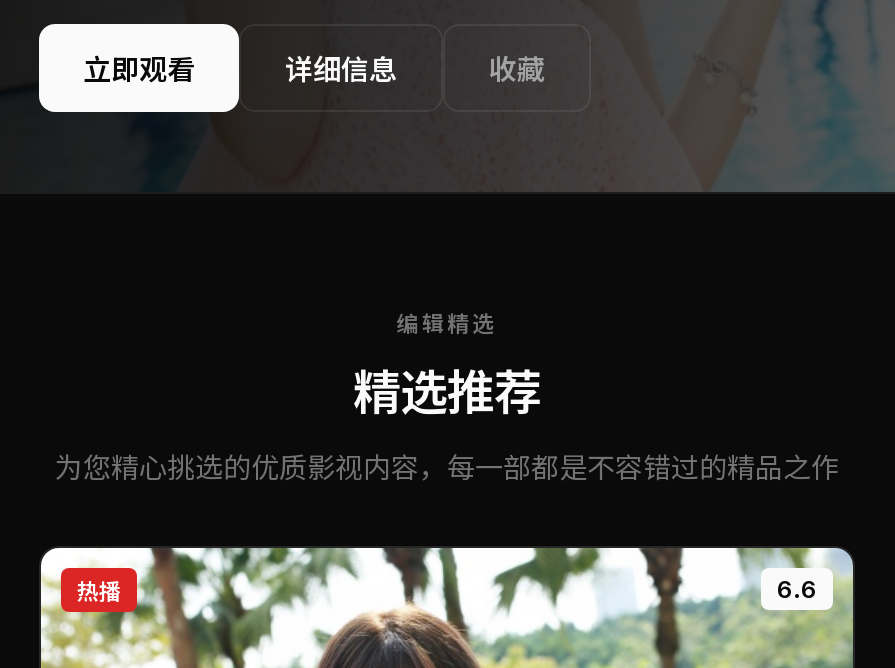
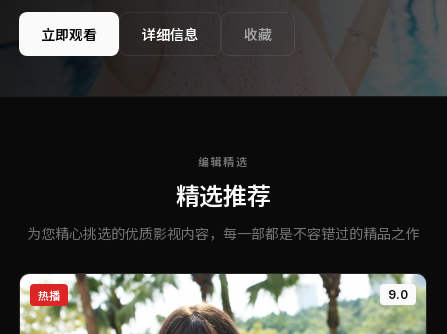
[777,575,817,605] 6.6 -> [388,287,408,302] 9.0

